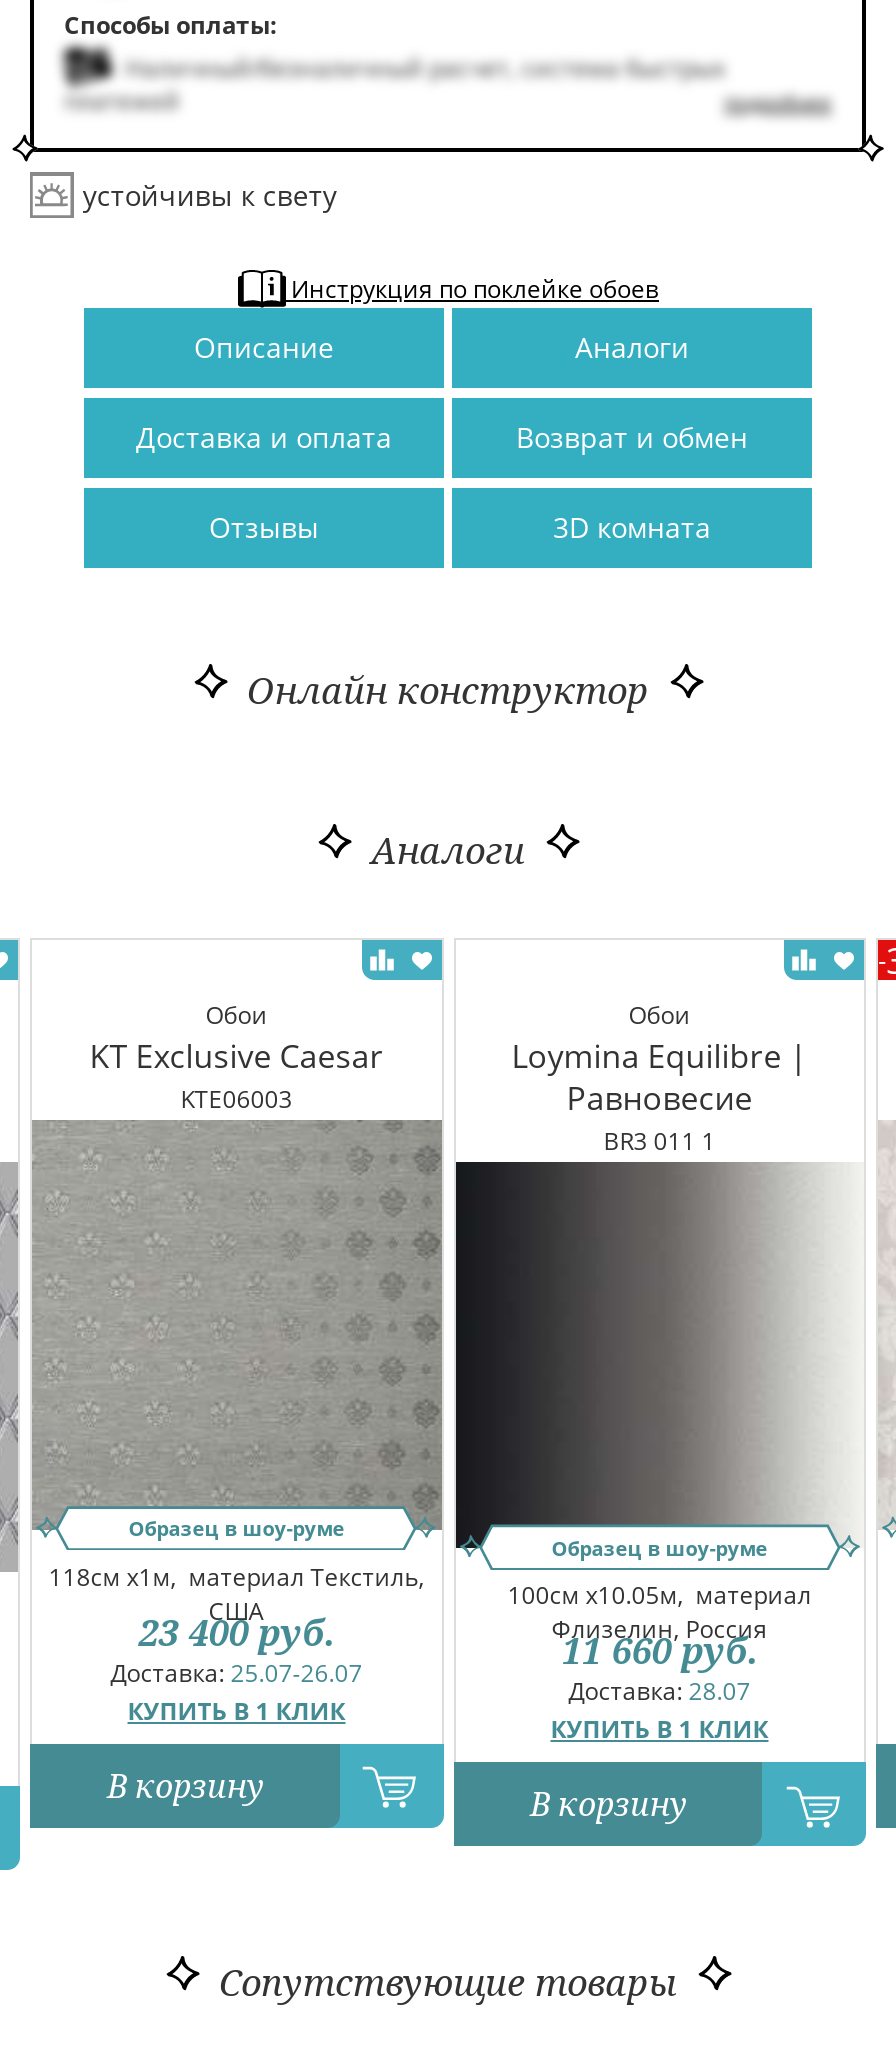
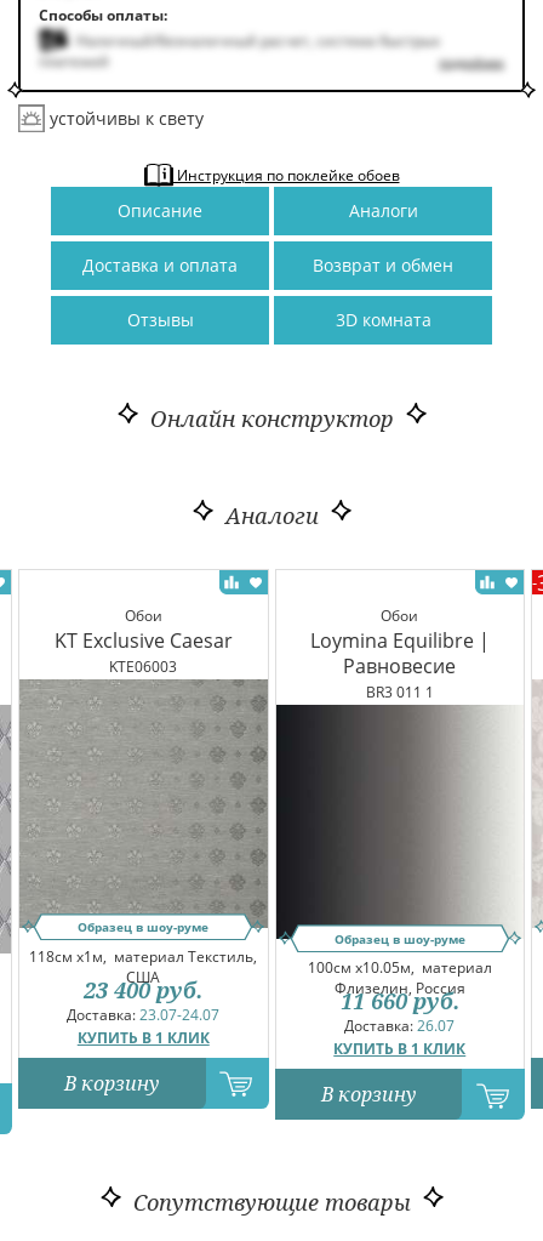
[110,1655,362,1689] Доставка: 25.07-26.07 -> [67,1004,220,1024] Доставка: 23.07-24.07
[568,1675,750,1709] Доставка:28.07 -> [344,1016,455,1036] Доставка:26.07

